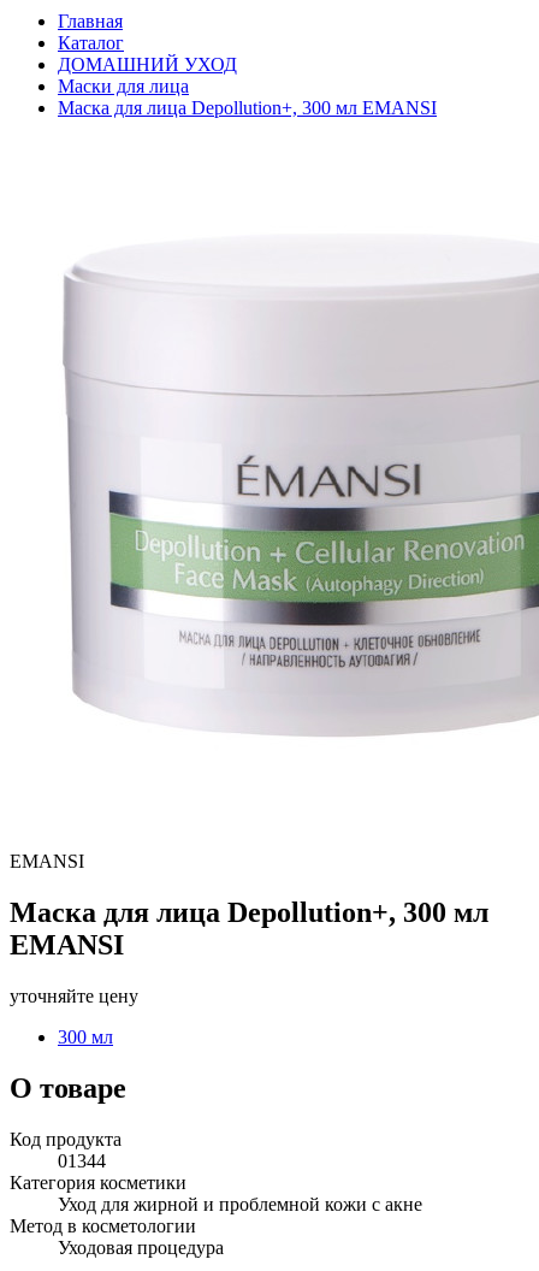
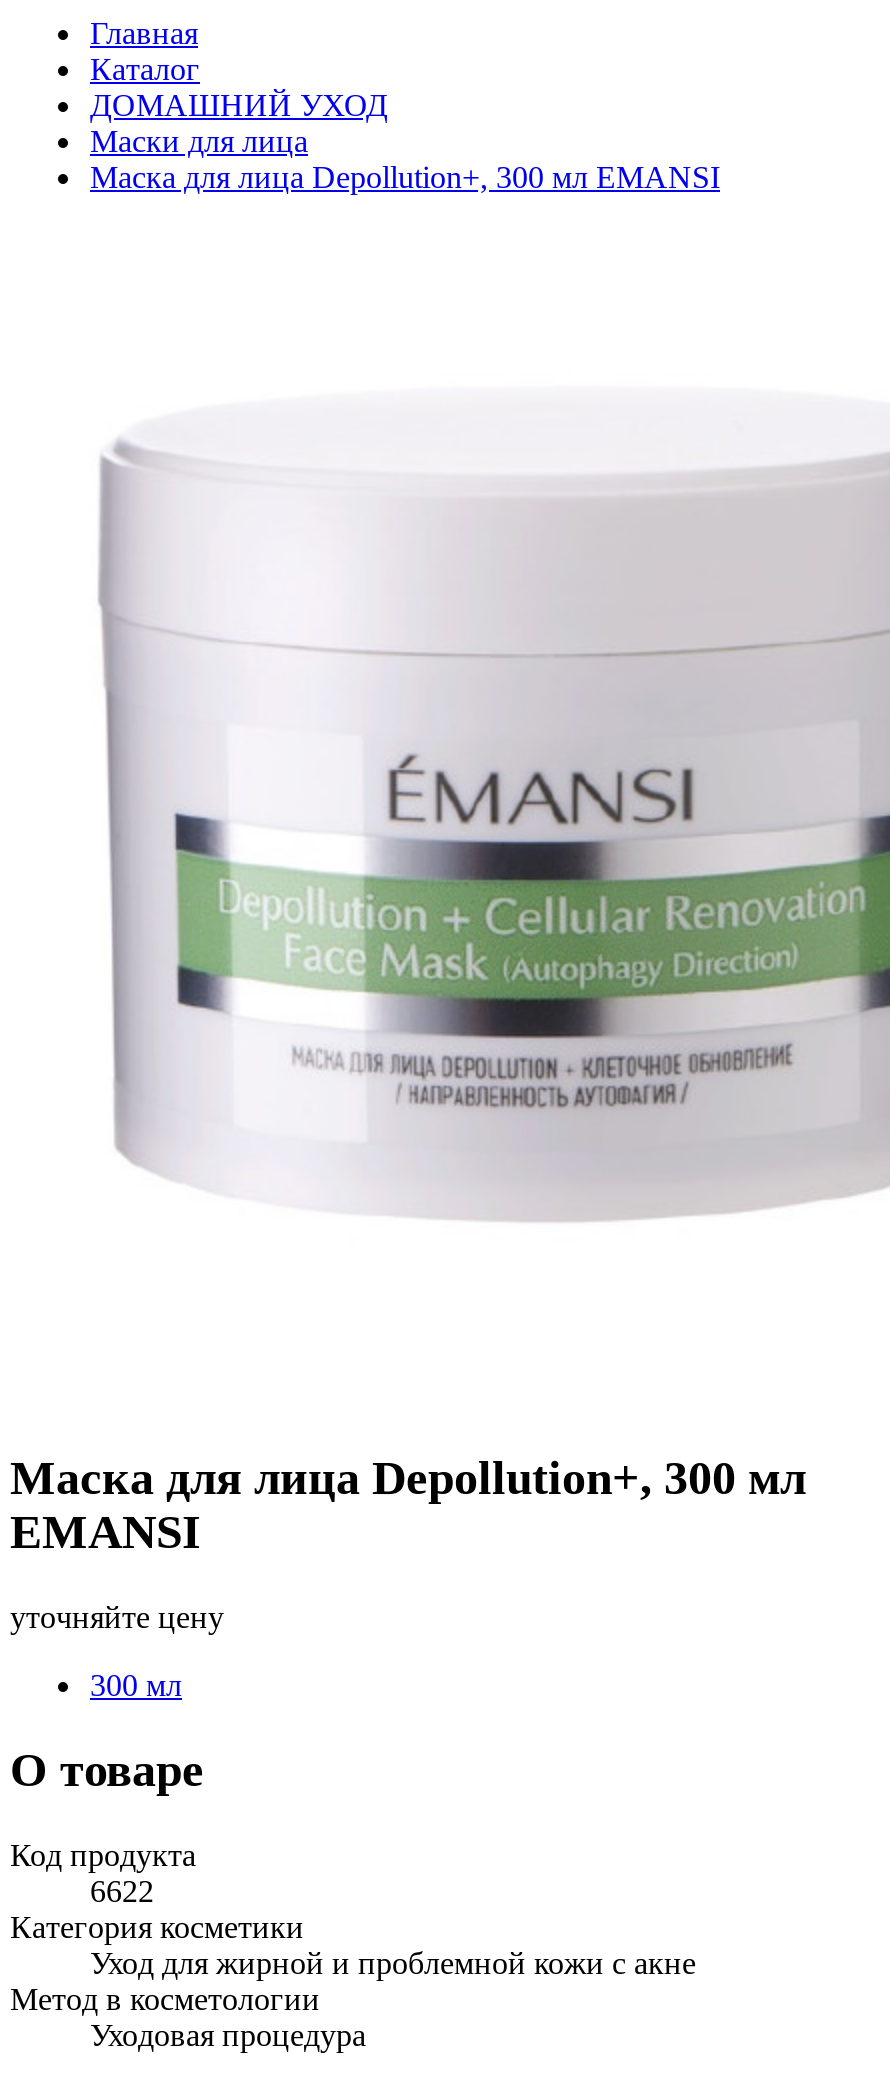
[10,851,84,871] EMANSI -> none
[58,1150,106,1171] 01344 -> [90,1873,154,1907] 6622

